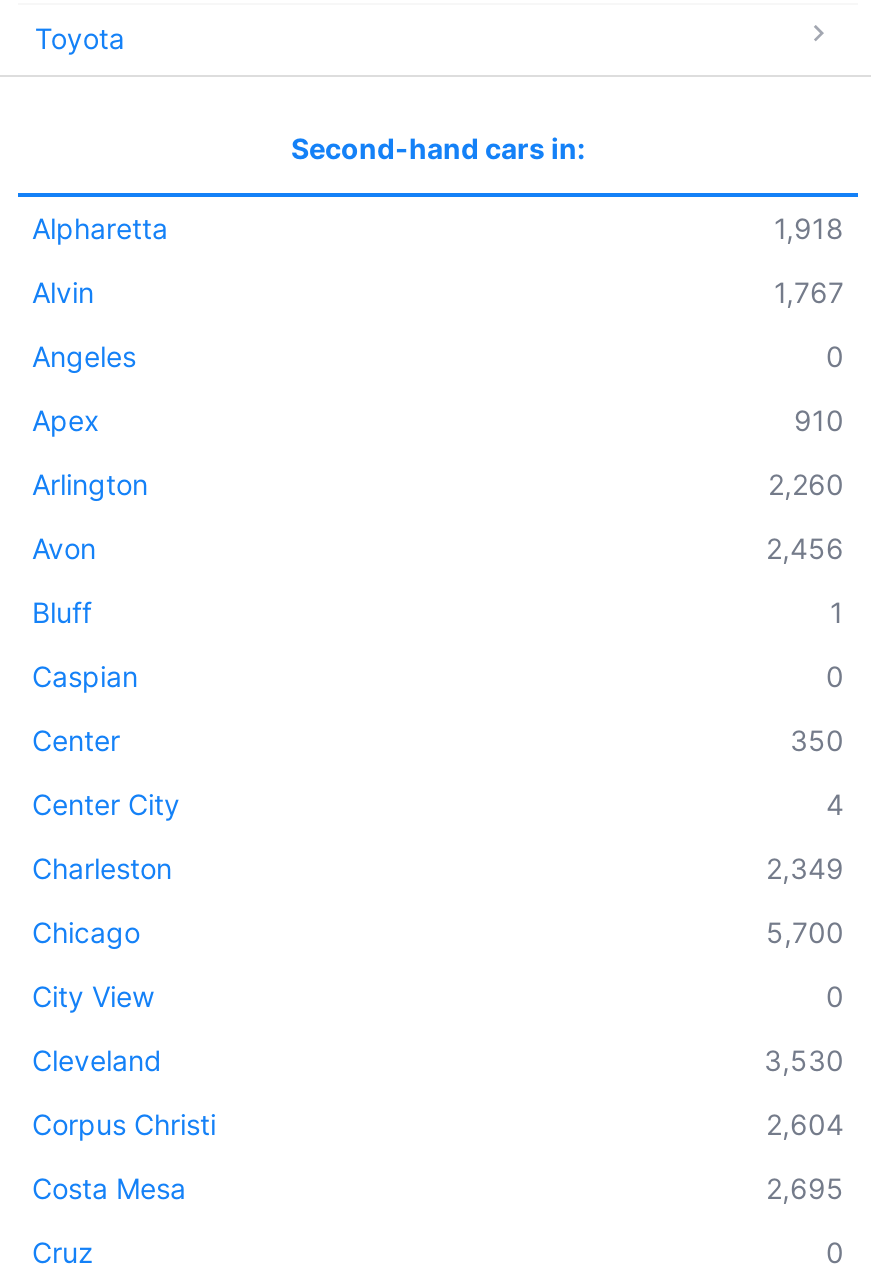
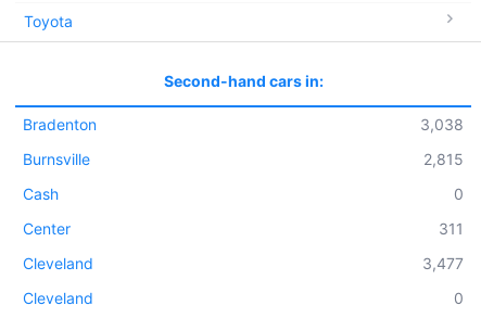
[32,210,844,692] Alpharetta | 1,918 | Alvin | 1,767 | Angeles | 0 | Apex | 910 | Arlington | 2,260 | Avon | 2,456 | Bluff | 1 | Caspian -> [23,115,464,203] Bradenton | 3,038 | Burnsville | 2,815 | Cash
[32,722,844,1012] 350 | Center City | 4 | Charleston | 2,349 | Chicago | 5,700 | City View | 0 -> [439,219,464,237] 311
[32,1042,844,1268] 3,530 | Corpus Christi | 2,604 | Costa Mesa | 2,695 | Cruz -> [23,254,464,307] 3,477 | Cleveland

